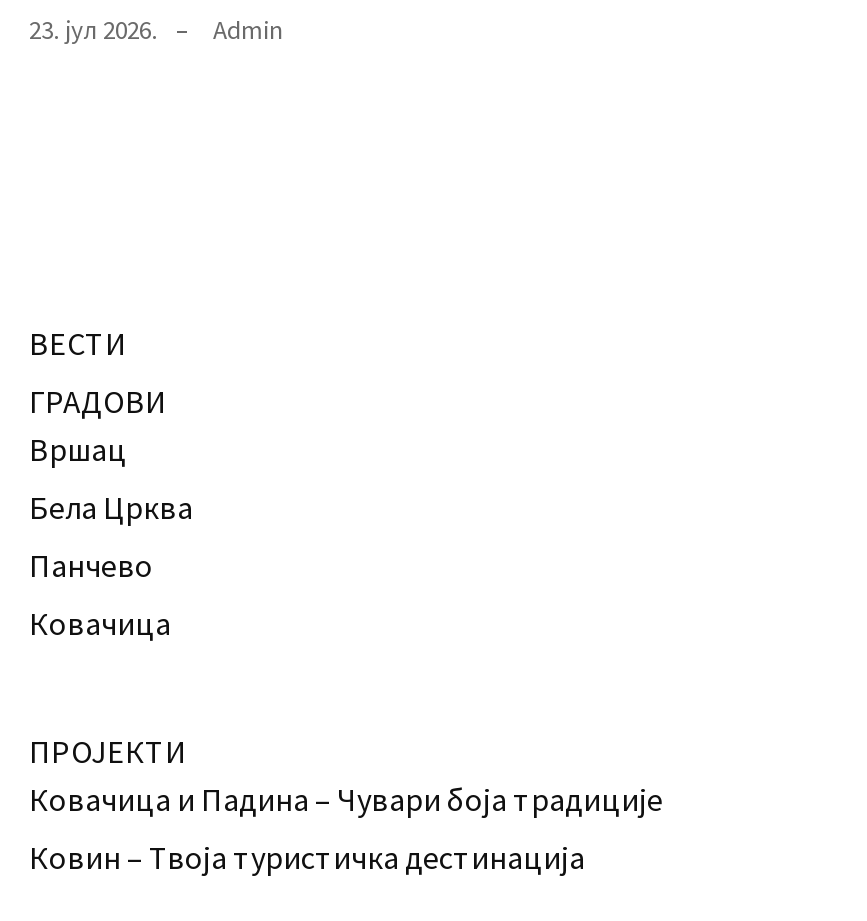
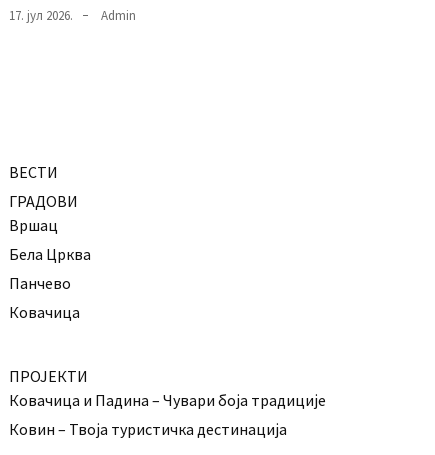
[29,13,283,47] 23. јул 2026. Admin -> [9,7,136,24] 17. јул 2026. Admin

